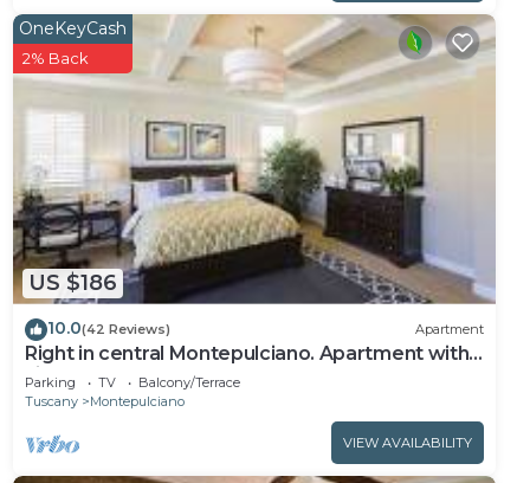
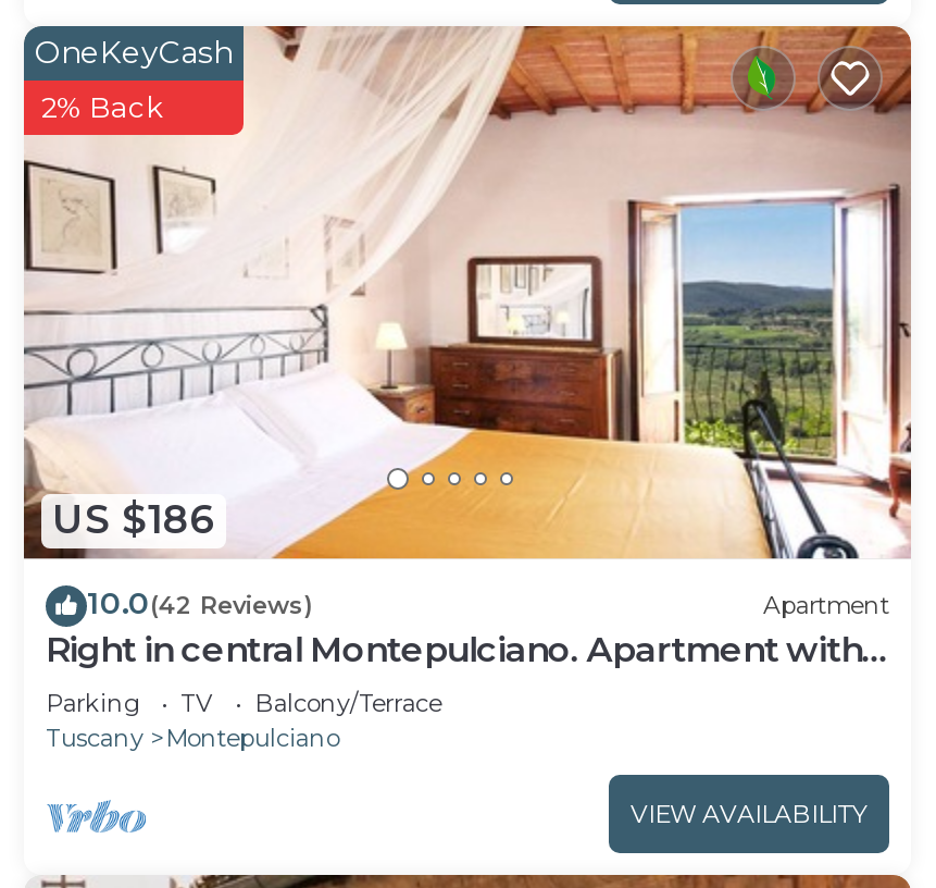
[12,14,496,305] [image] -> [22,24,913,562] [image]

